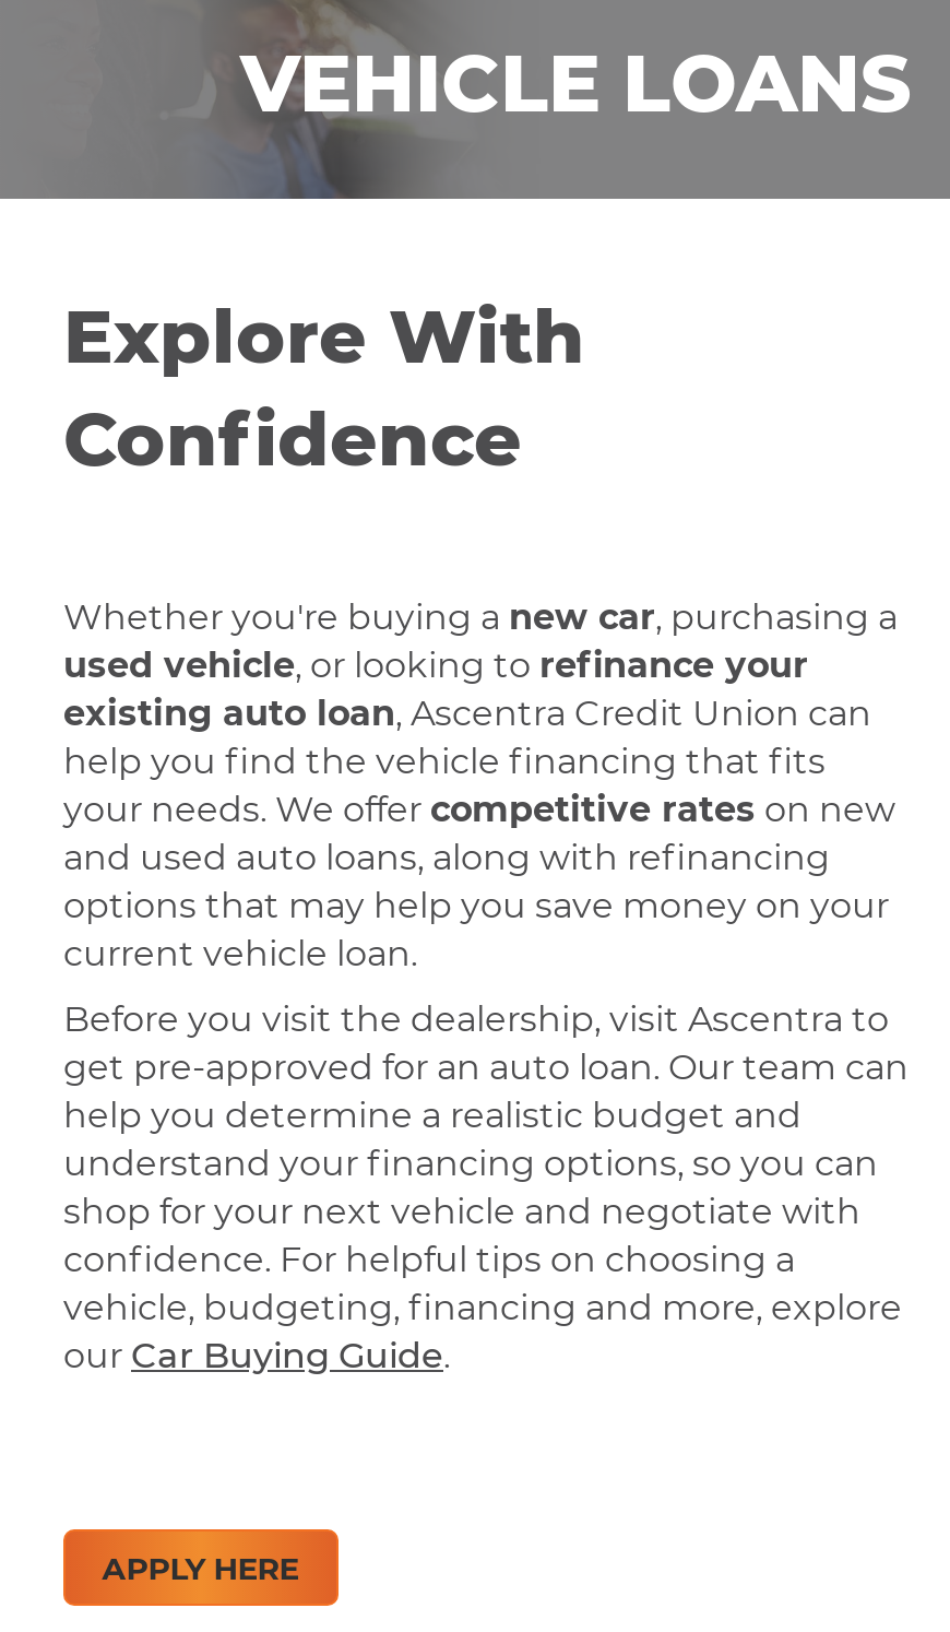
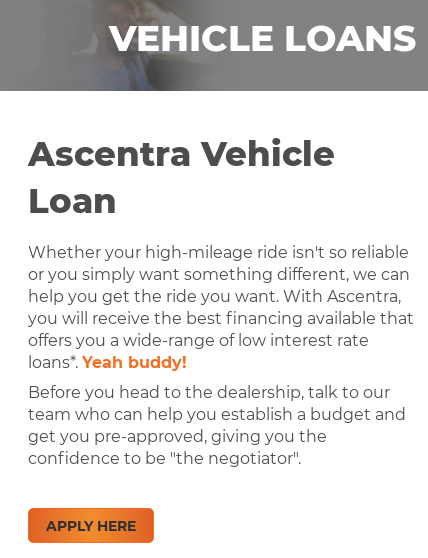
[63,291,585,485] Explore With | Confidence -> [28,133,335,222] Ascentra Vehicle | Loan
[63,596,898,974] Whether you're buying a new car, purchasing a | used vehicle, or looking to refinance your | existing auto loan, Ascentra Credit Union can | help you find the vehicle financing that fits | your needs. We offer competitive rates on new | and used auto loans, along with refinancing | options that may help you save money on your | current vehicle loan. -> [28,243,414,372] Whether your high-mileage ride isn't so reliable | or you simply want something different, we can | help you get the ride you want. With Ascentra, | you will receive the best financing available that | offers you a wide-range of low interest rate | loans*. Yeah buddy!
[63,998,909,1376] Before you visit the dealership, visit Ascentra to | get pre-approved for an auto loan. Our team can | help you determine a realistic budget and | understand your financing options, so you can | shop for your next vehicle and negotiate with | confidence. For helpful tips on choosing a | vehicle, budgeting, financing and more, explore | our Car Buying Guide. -> [28,383,406,468] Before you head to the dealership, talk to our | team who can help you establish a budget and | get you pre-approved, giving you the | confidence to be "the negotiator".

